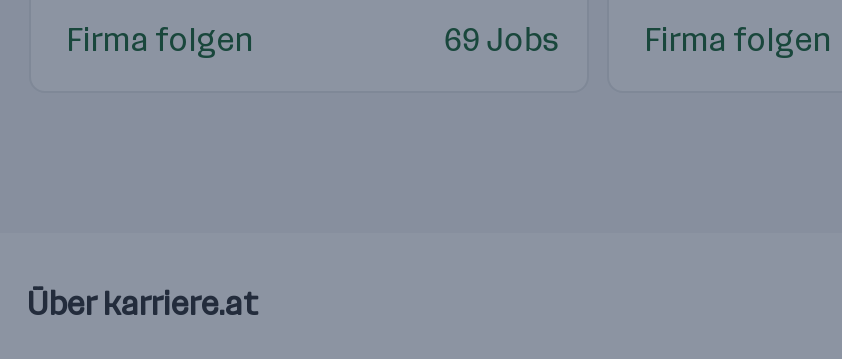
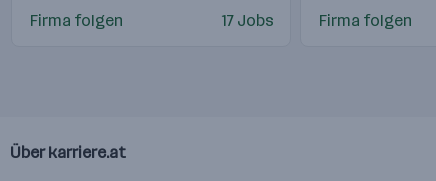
[445,22,561,60] 69 Jobs -> [222,11,274,30] 17 Jobs

